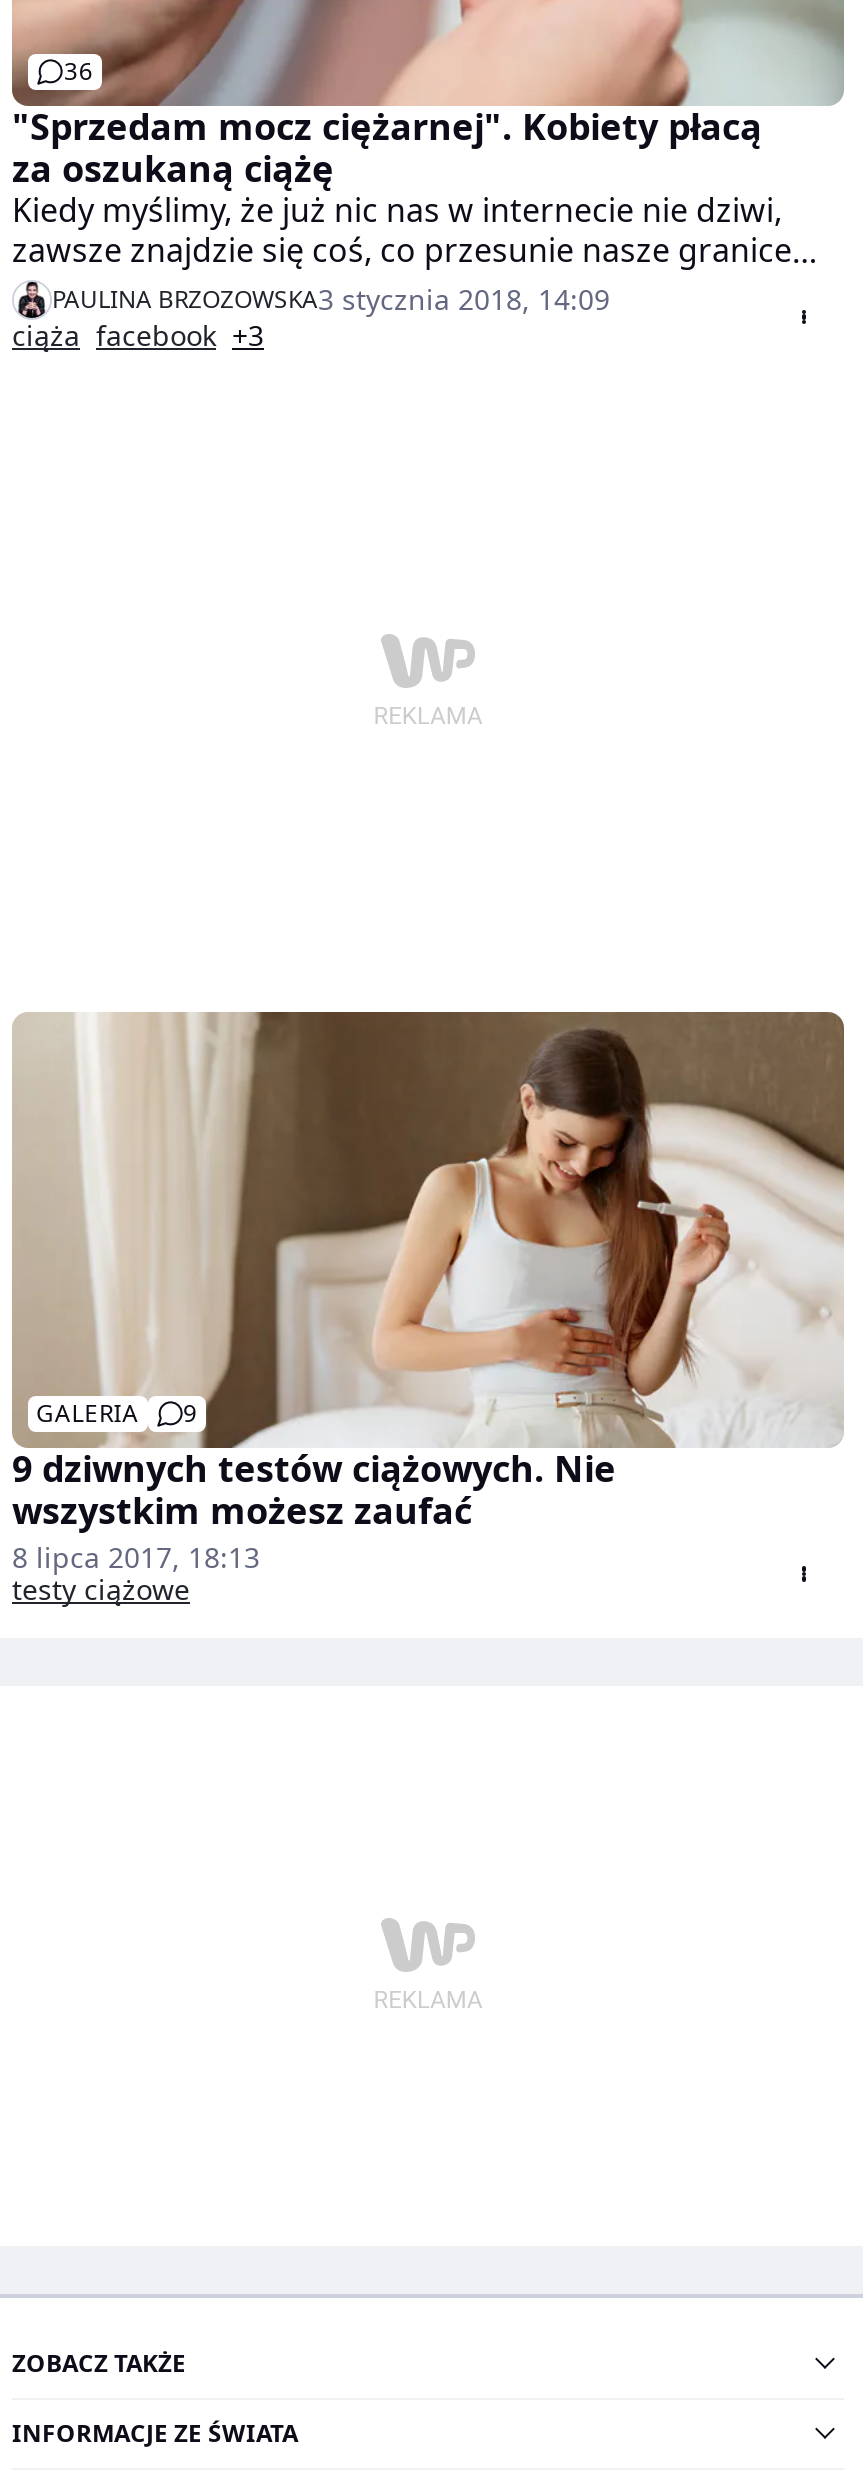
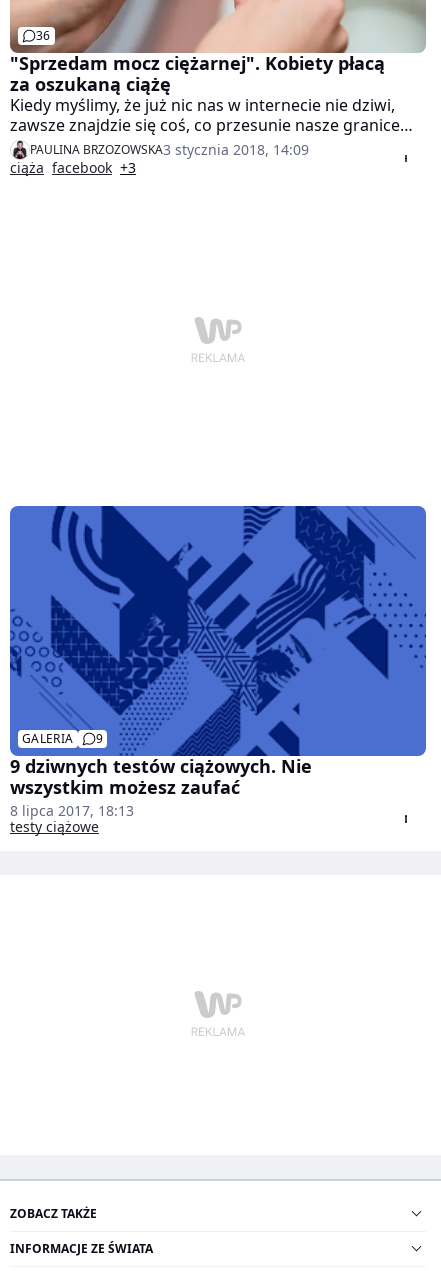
[10,1010,846,1450] [image] -> [9,505,427,757] [image]

